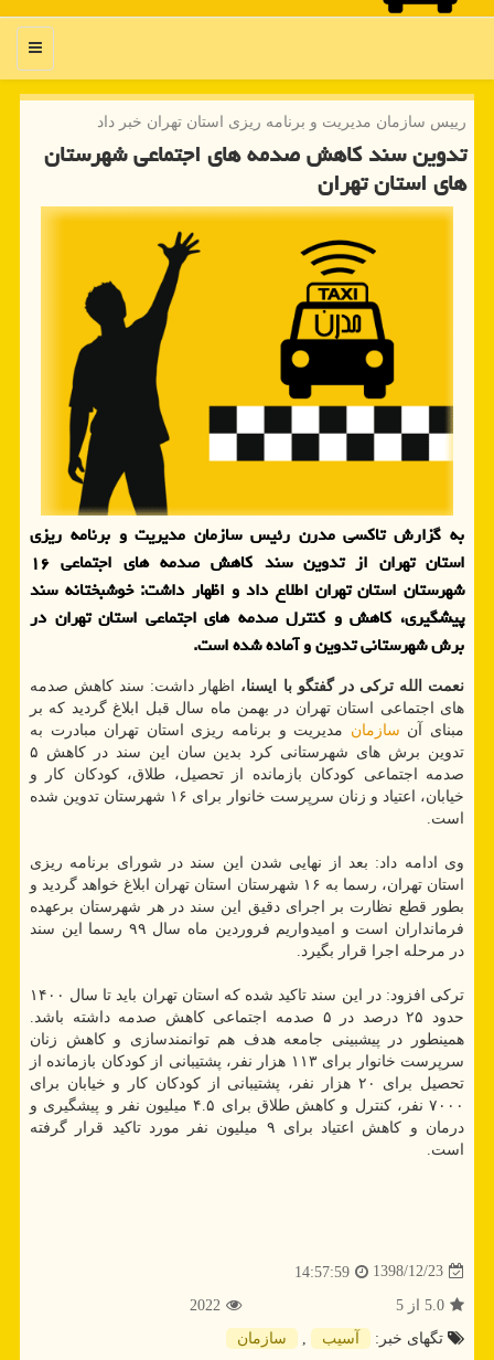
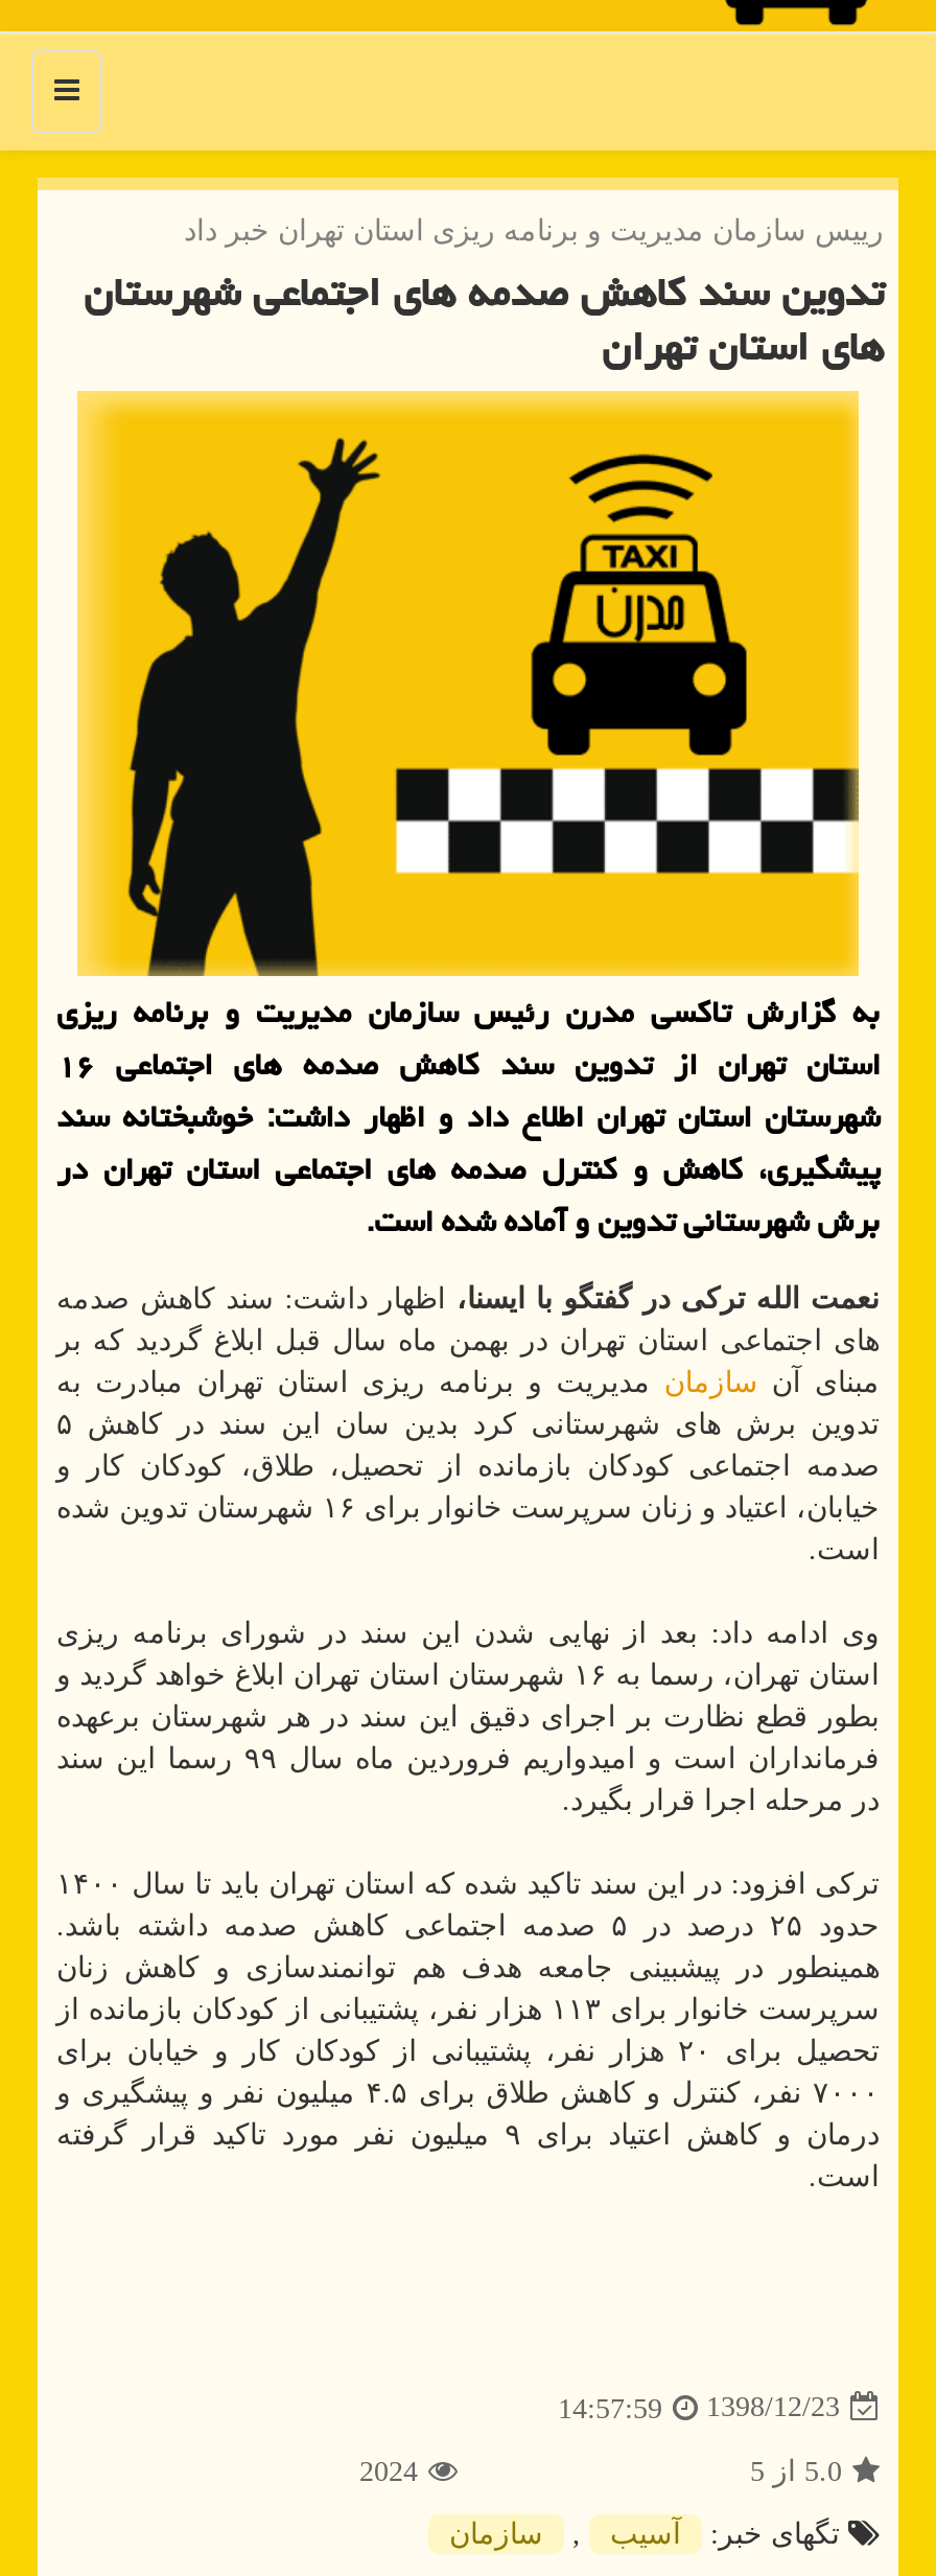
[190,1297,221,1314] 2022 -> [359,2456,418,2487] 2024

